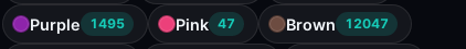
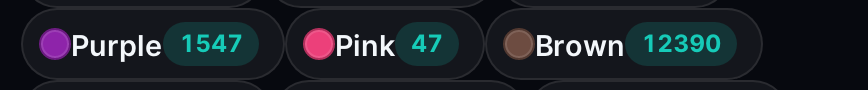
[30,15,125,33] Purple 1495 -> [71,27,243,61] Purple 1547
[286,15,389,33] Brown 12047 -> [535,27,721,61] Brown 12390

